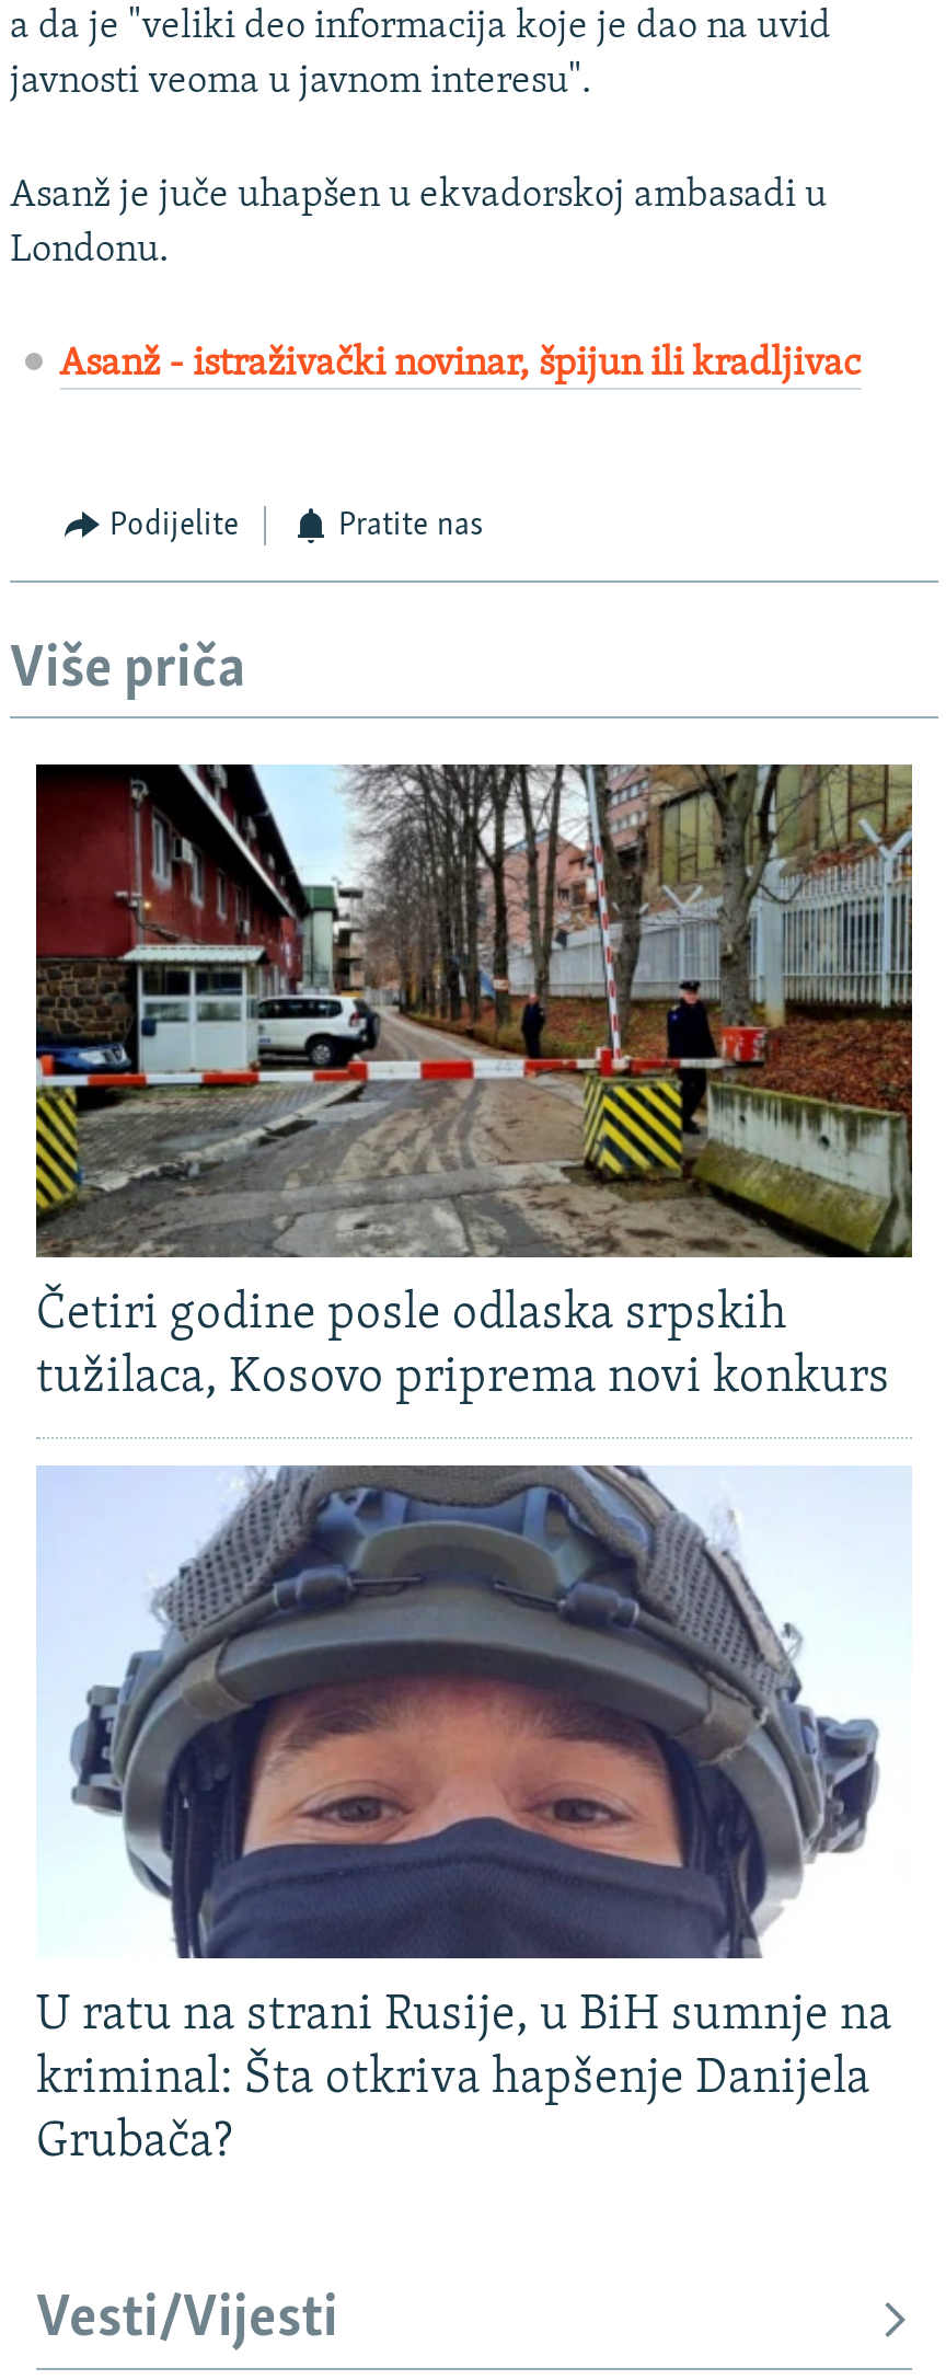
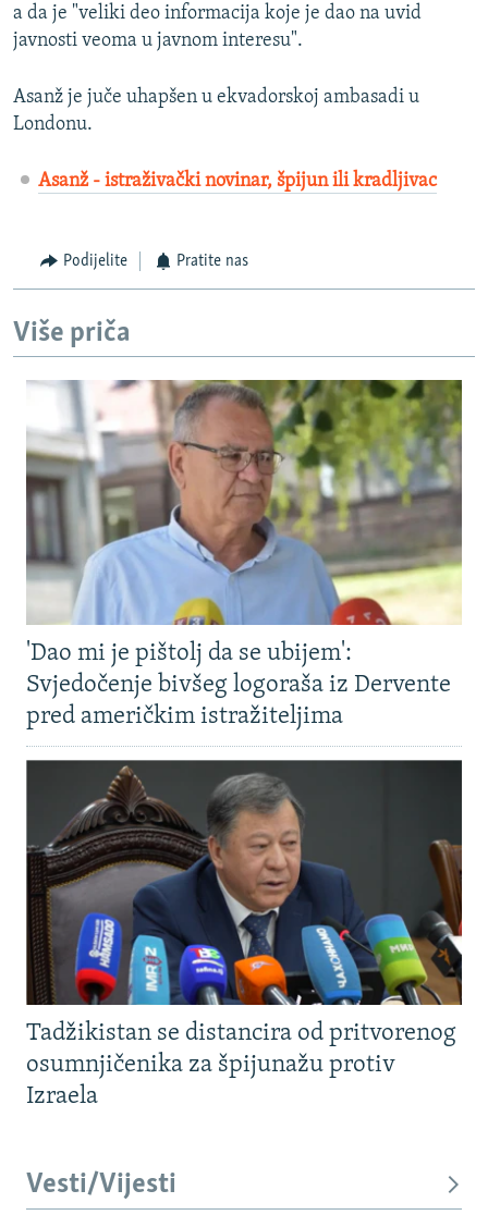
[34,762,914,1405] [image] | Četiri godine posle odlaska srpskih | tužilaca, Kosovo priprema novi konkurs -> [25,379,462,730] [image] | 'Dao mi je pištolj da se ubijem': | Svjedočenje bivšeg logoraša iz Dervente | pred američkim istražiteljima
[36,1468,912,2169] [image] | U ratu na strani Rusije, u BiH sumnje na | kriminal: Šta otkriva hapšenje Danijela | Grubača? -> [25,759,463,1110] [image] | Tadžikistan se distancira od pritvorenog | osumnjičenika za špijunažu protiv | Izraela

